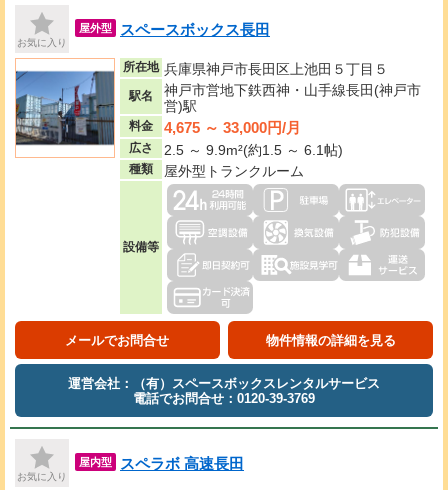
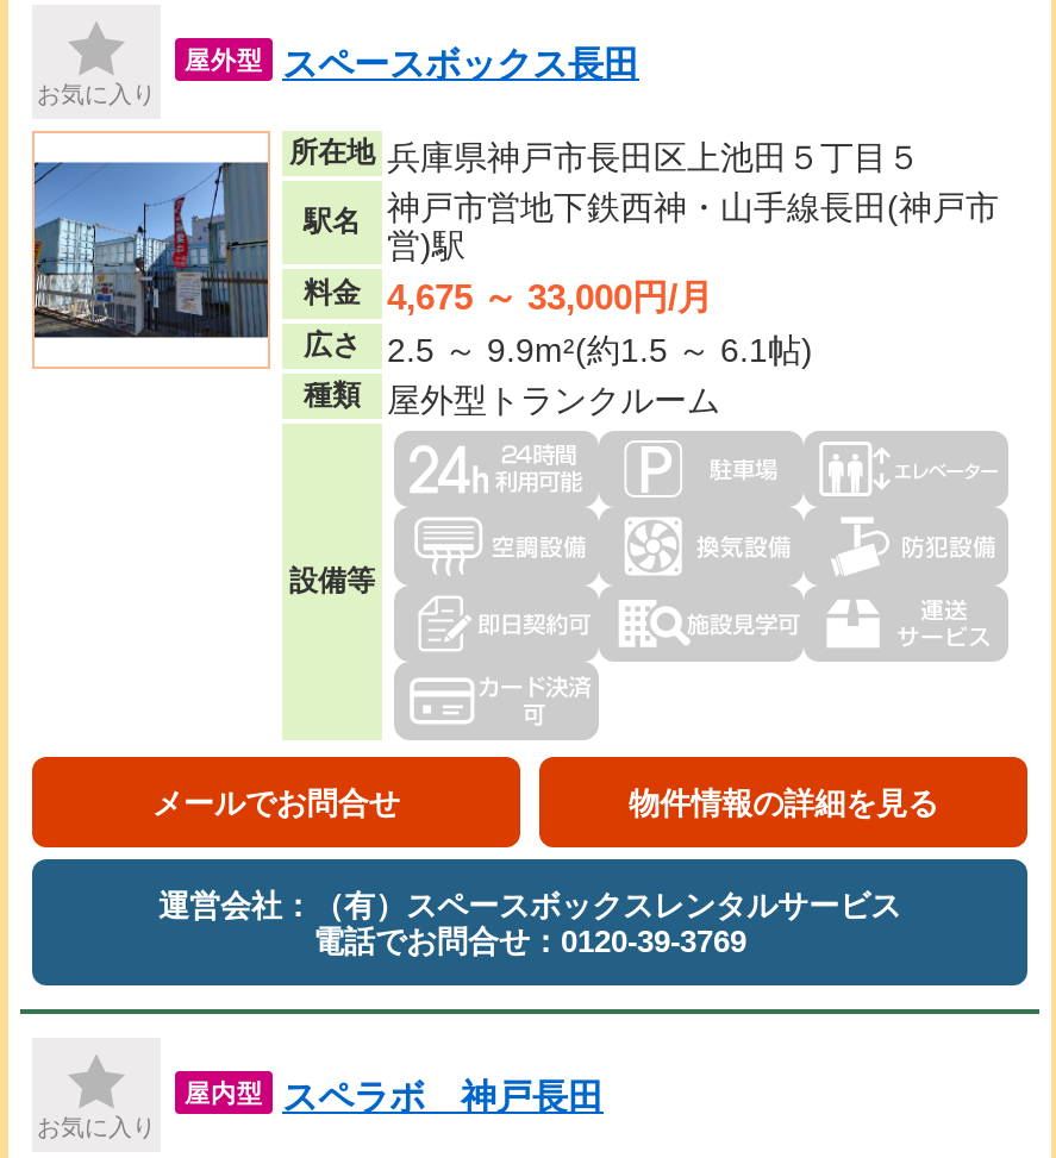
[120,455,244,472] スペラボ 高速長田 -> [282,1076,604,1117] スペラボ 神戸長田

